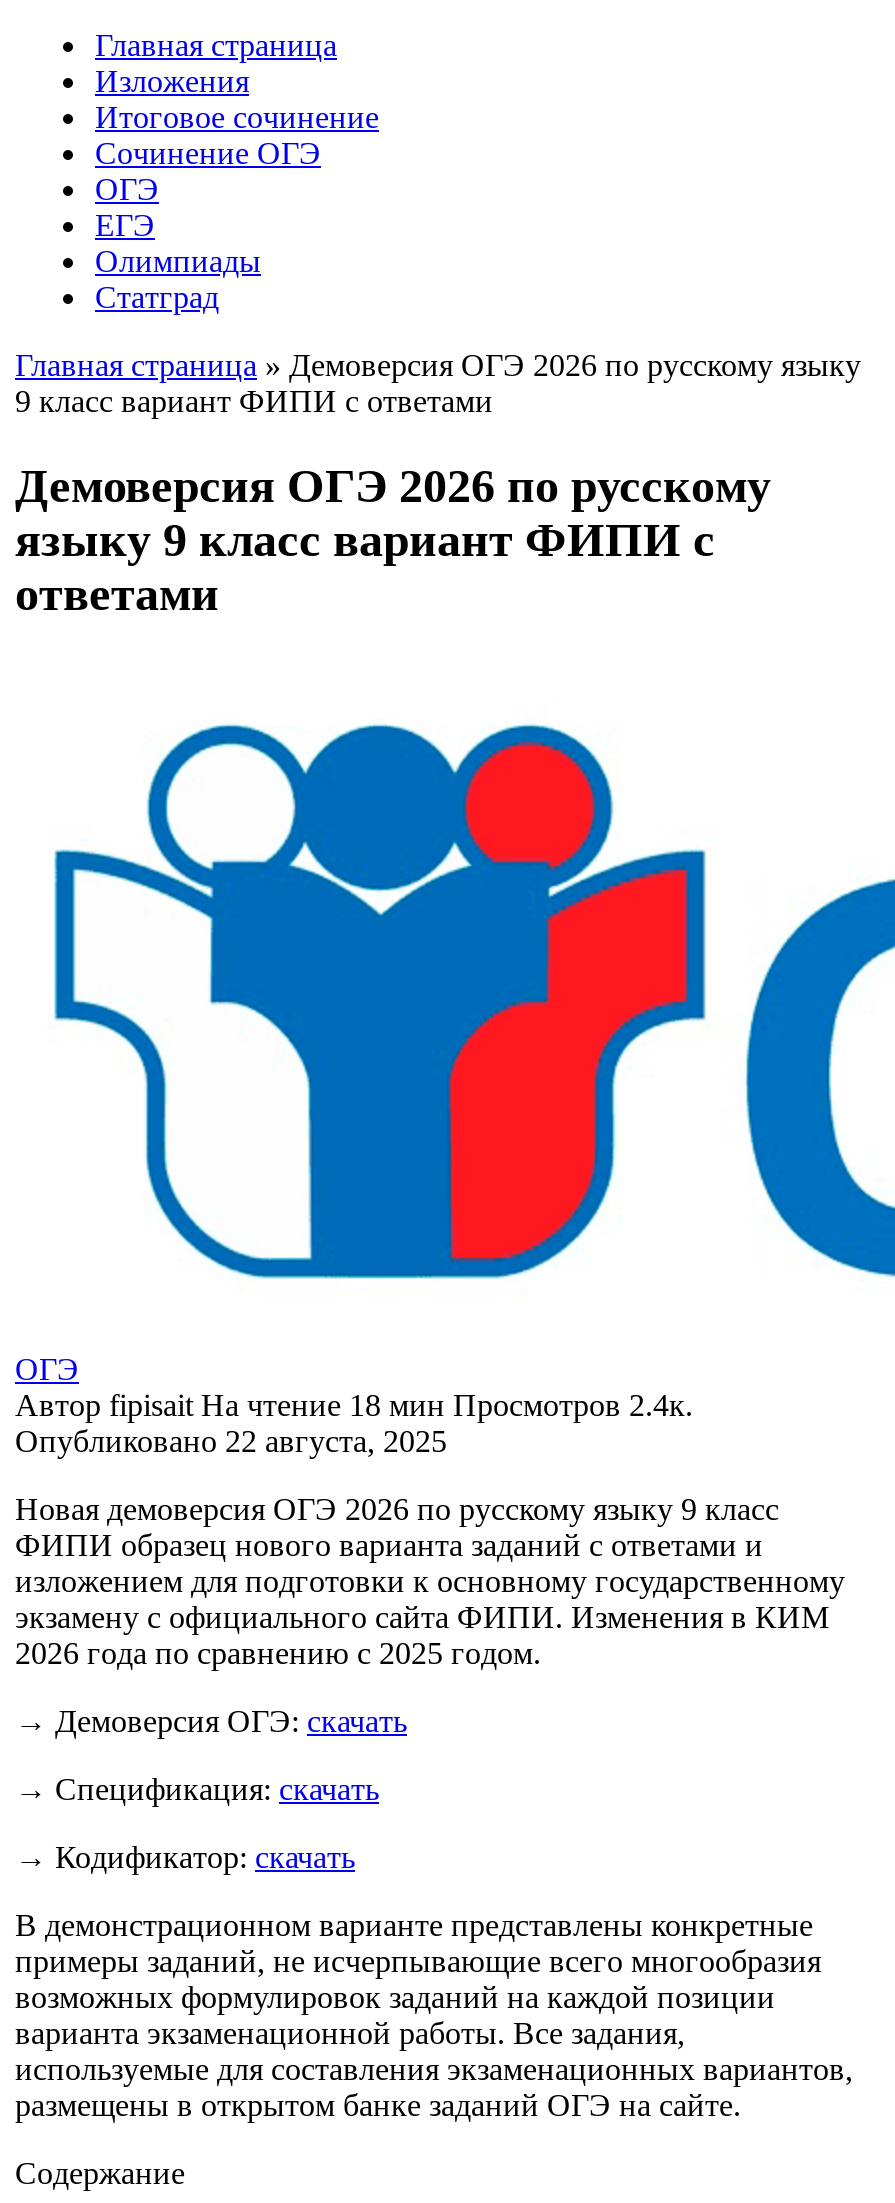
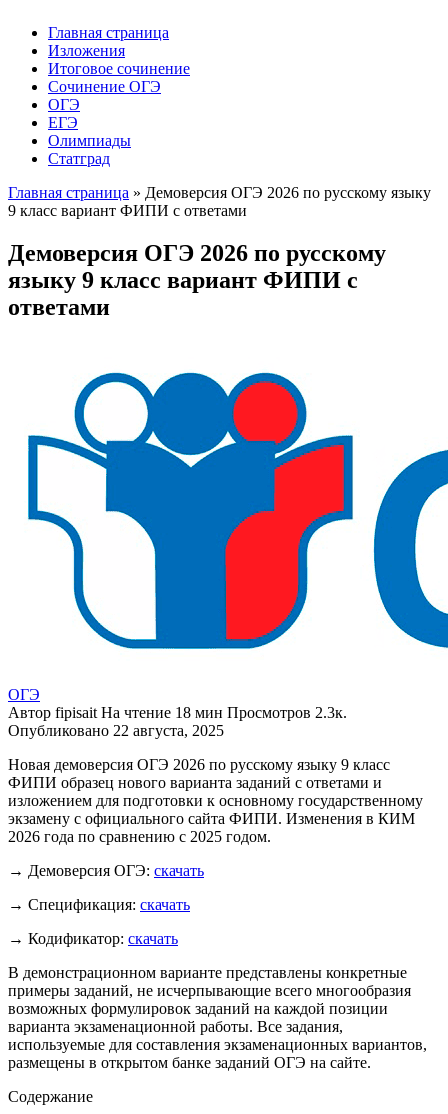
[15,1388,693,1422] Автор fipisait На чтение 18 мин Просмотров 2.4к. -> [8,704,347,721] Автор fipisait На чтение 18 мин Просмотров 2.3к.

